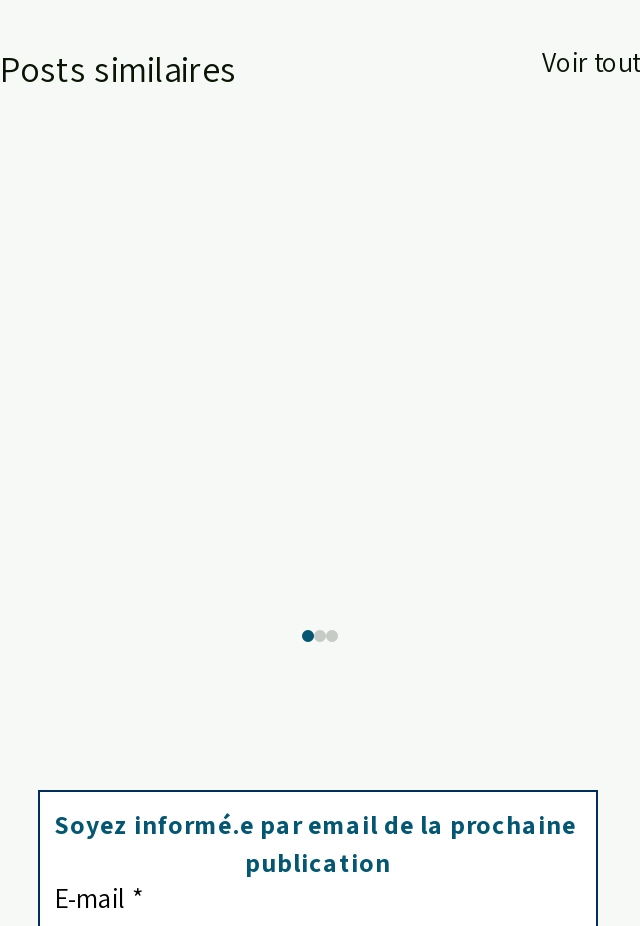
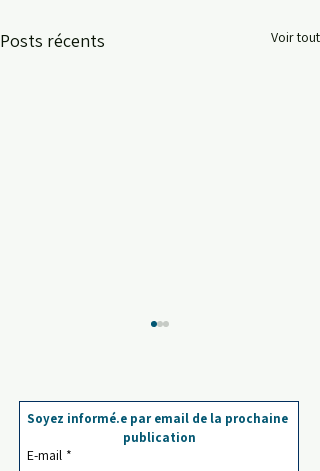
[0,46,236,92] Posts similaires -> [0,29,105,52] Posts récents

